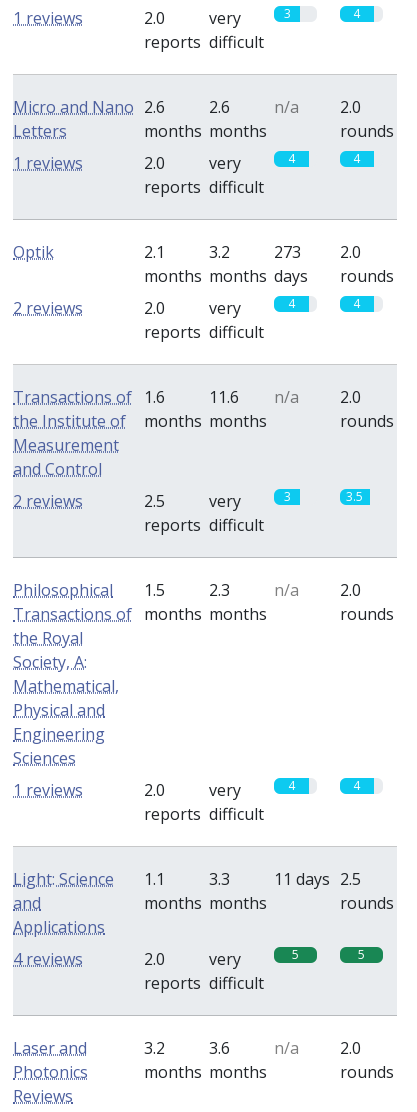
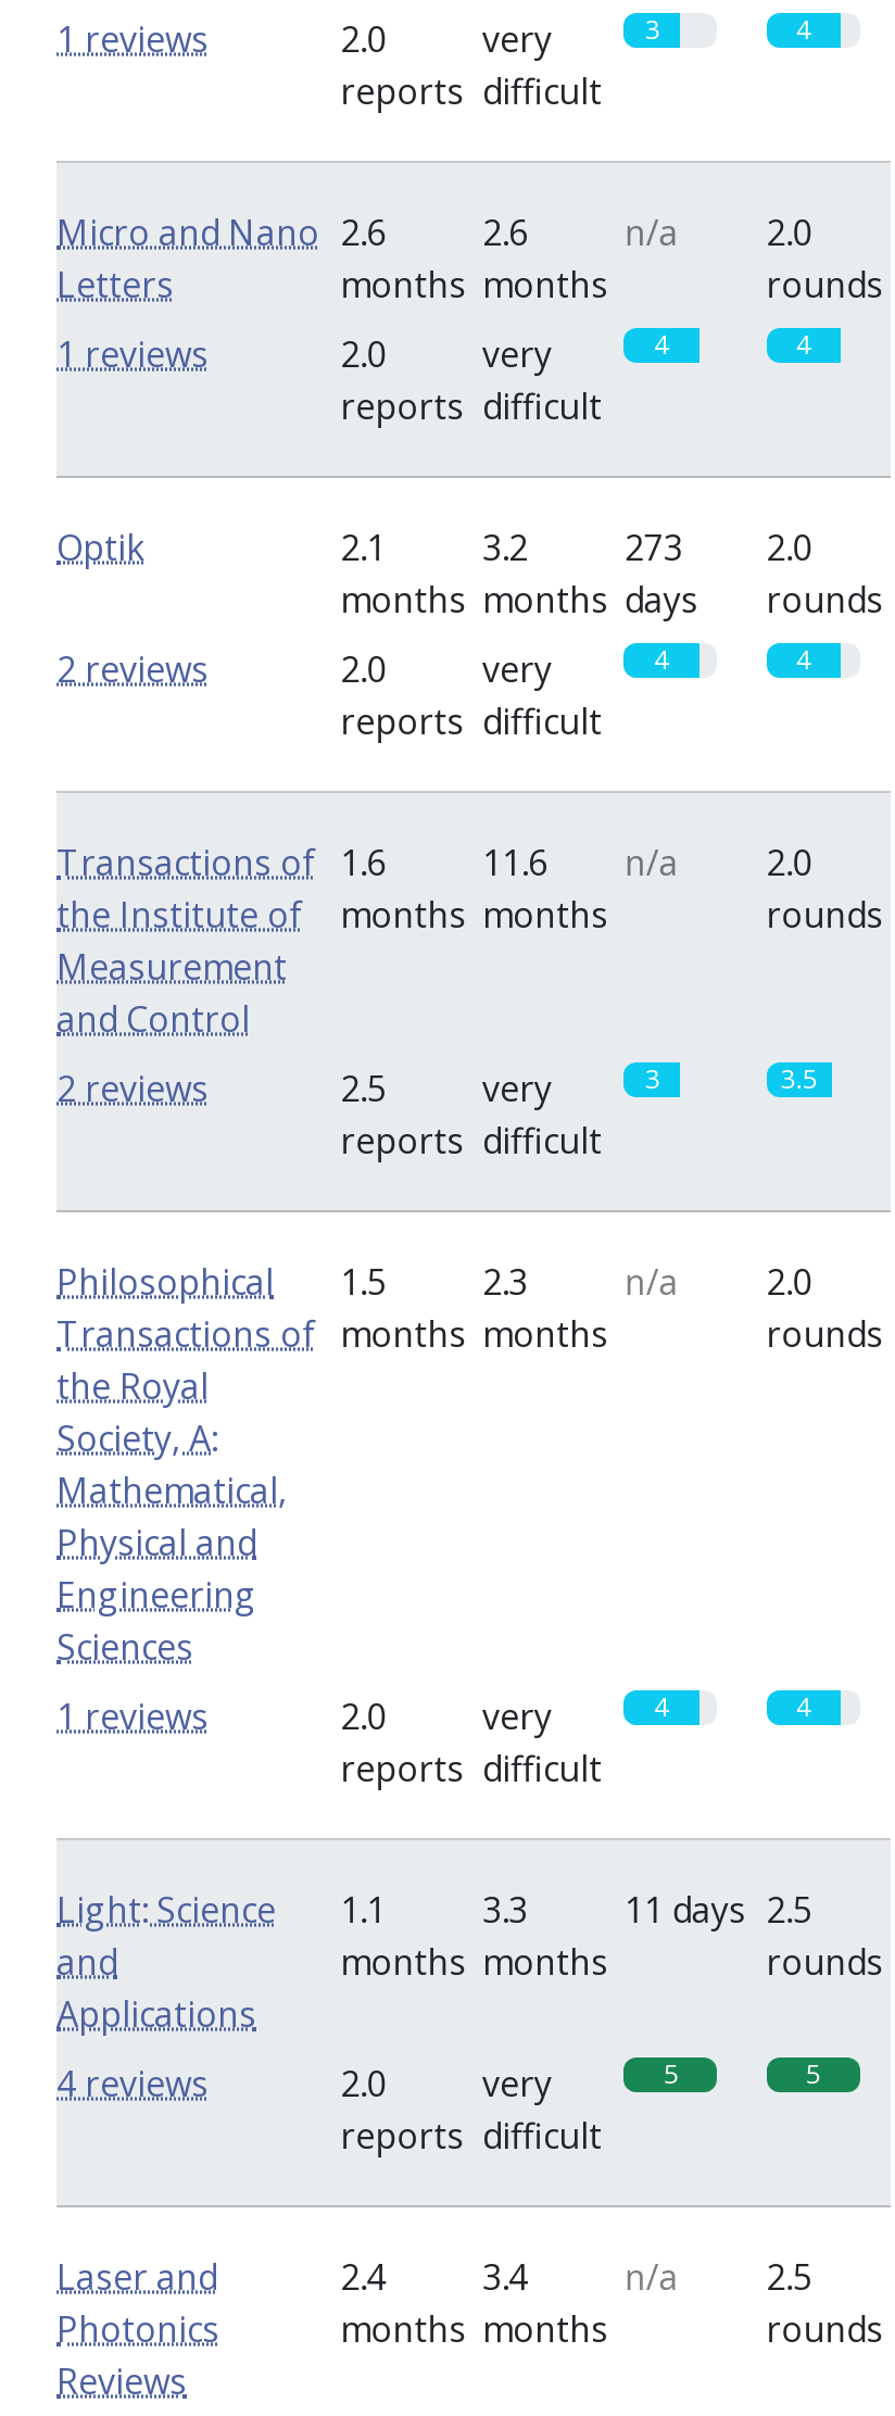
[144,1037,165,1059] 3.2 -> [340,2253,386,2301] 2.4
[209,1037,230,1059] 3.6 -> [482,2253,528,2301] 3.4
[274,1037,361,1059] n/a 2.0 -> [624,2253,812,2301] n/a 2.5

